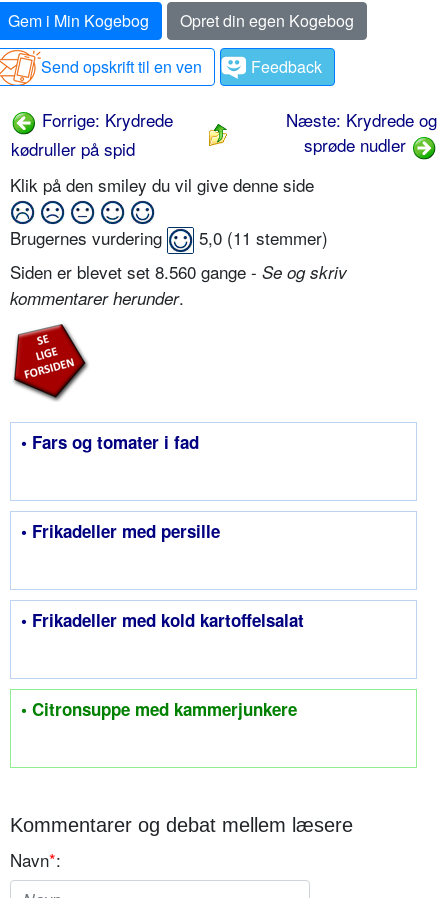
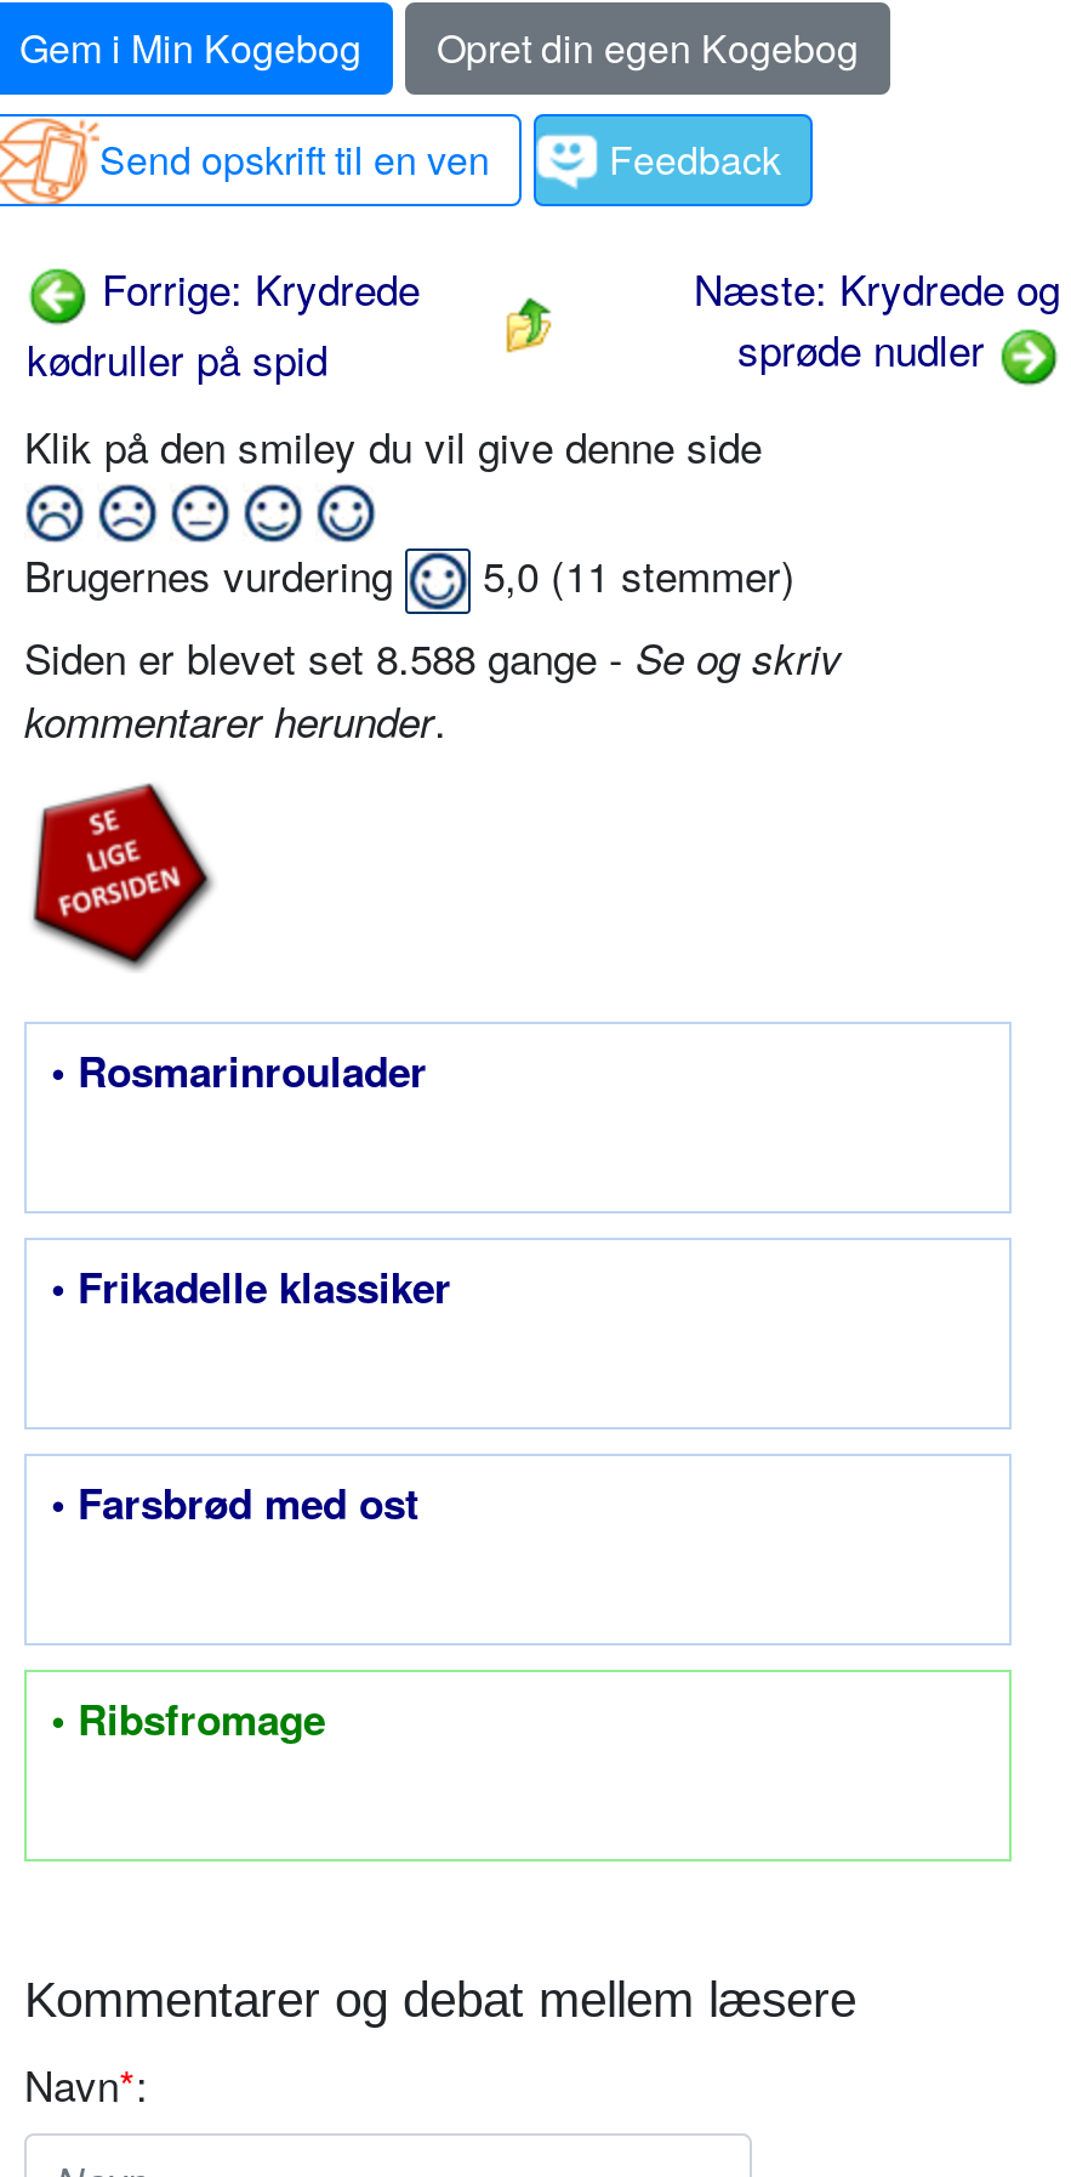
[10,259,347,284] Siden er blevet set 8.560 gange - Se og skriv -> [24,627,842,688] Siden er blevet set 8.588 gange - Se og skriv
[21,430,199,454] • Fars og tomater i fad -> [51,1042,427,1100] • Rosmarinroulader
[21,519,220,543] • Frikadeller med persille -> [51,1258,451,1316] • Frikadelle klassiker
[21,608,304,632] • Frikadeller med kold kartoffelsalat -> [51,1474,420,1532] • Farsbrød med ost
[21,697,297,721] • Citronsuppe med kammerjunkere -> [51,1690,325,1748] • Ribsfromage

